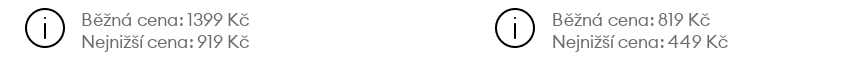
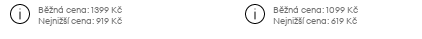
[552,8,710,30] Běžná cena: 819 Kč -> [273,4,358,15] Běžná cena: 1099 Kč
[552,30,728,52] Nejnižší cena: 449 Kč -> [273,15,357,26] Nejnižší cena: 619 Kč

